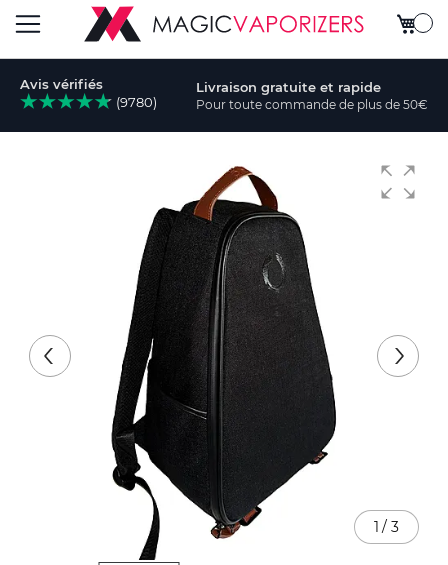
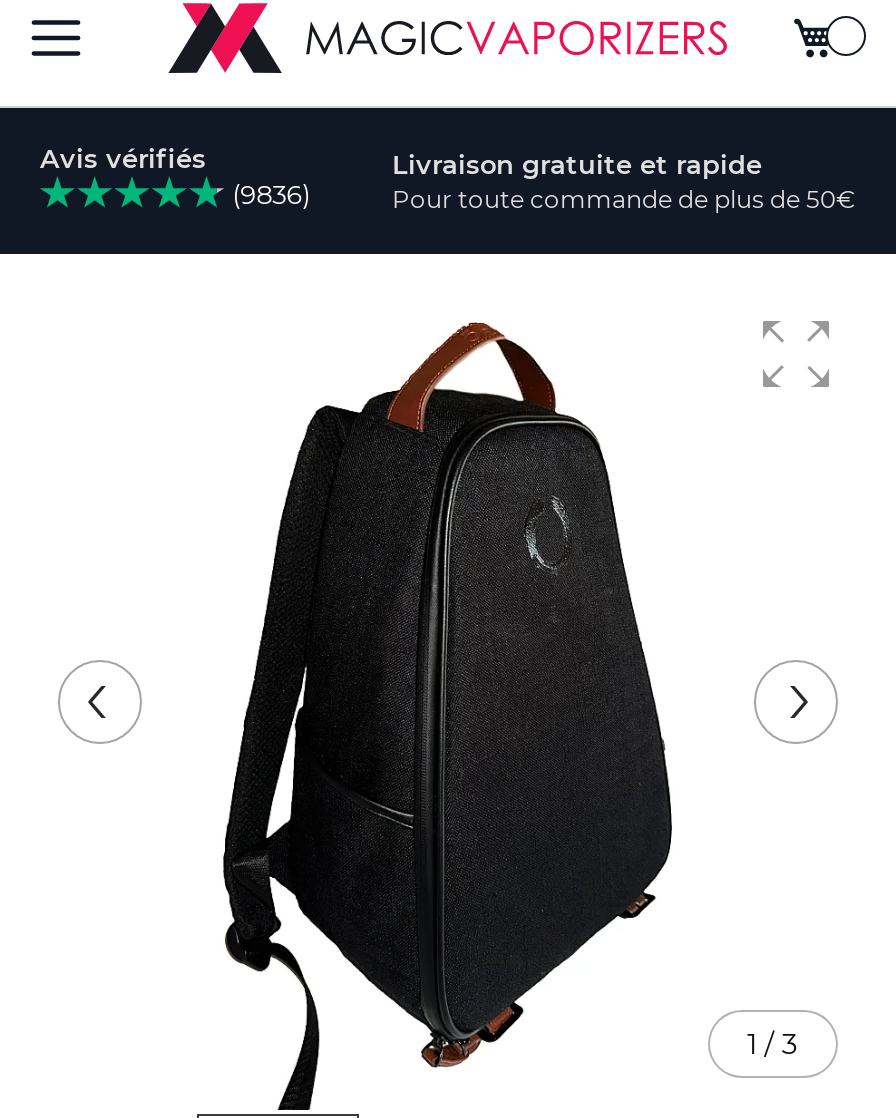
[116,94,157,110] (9780) -> [232,178,310,210] (9836)

